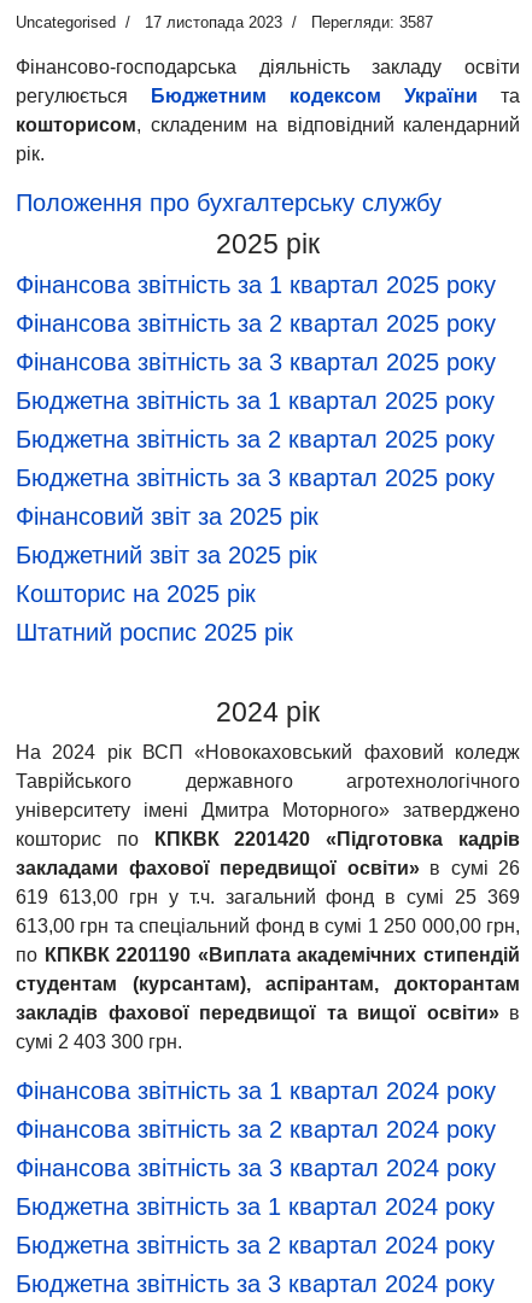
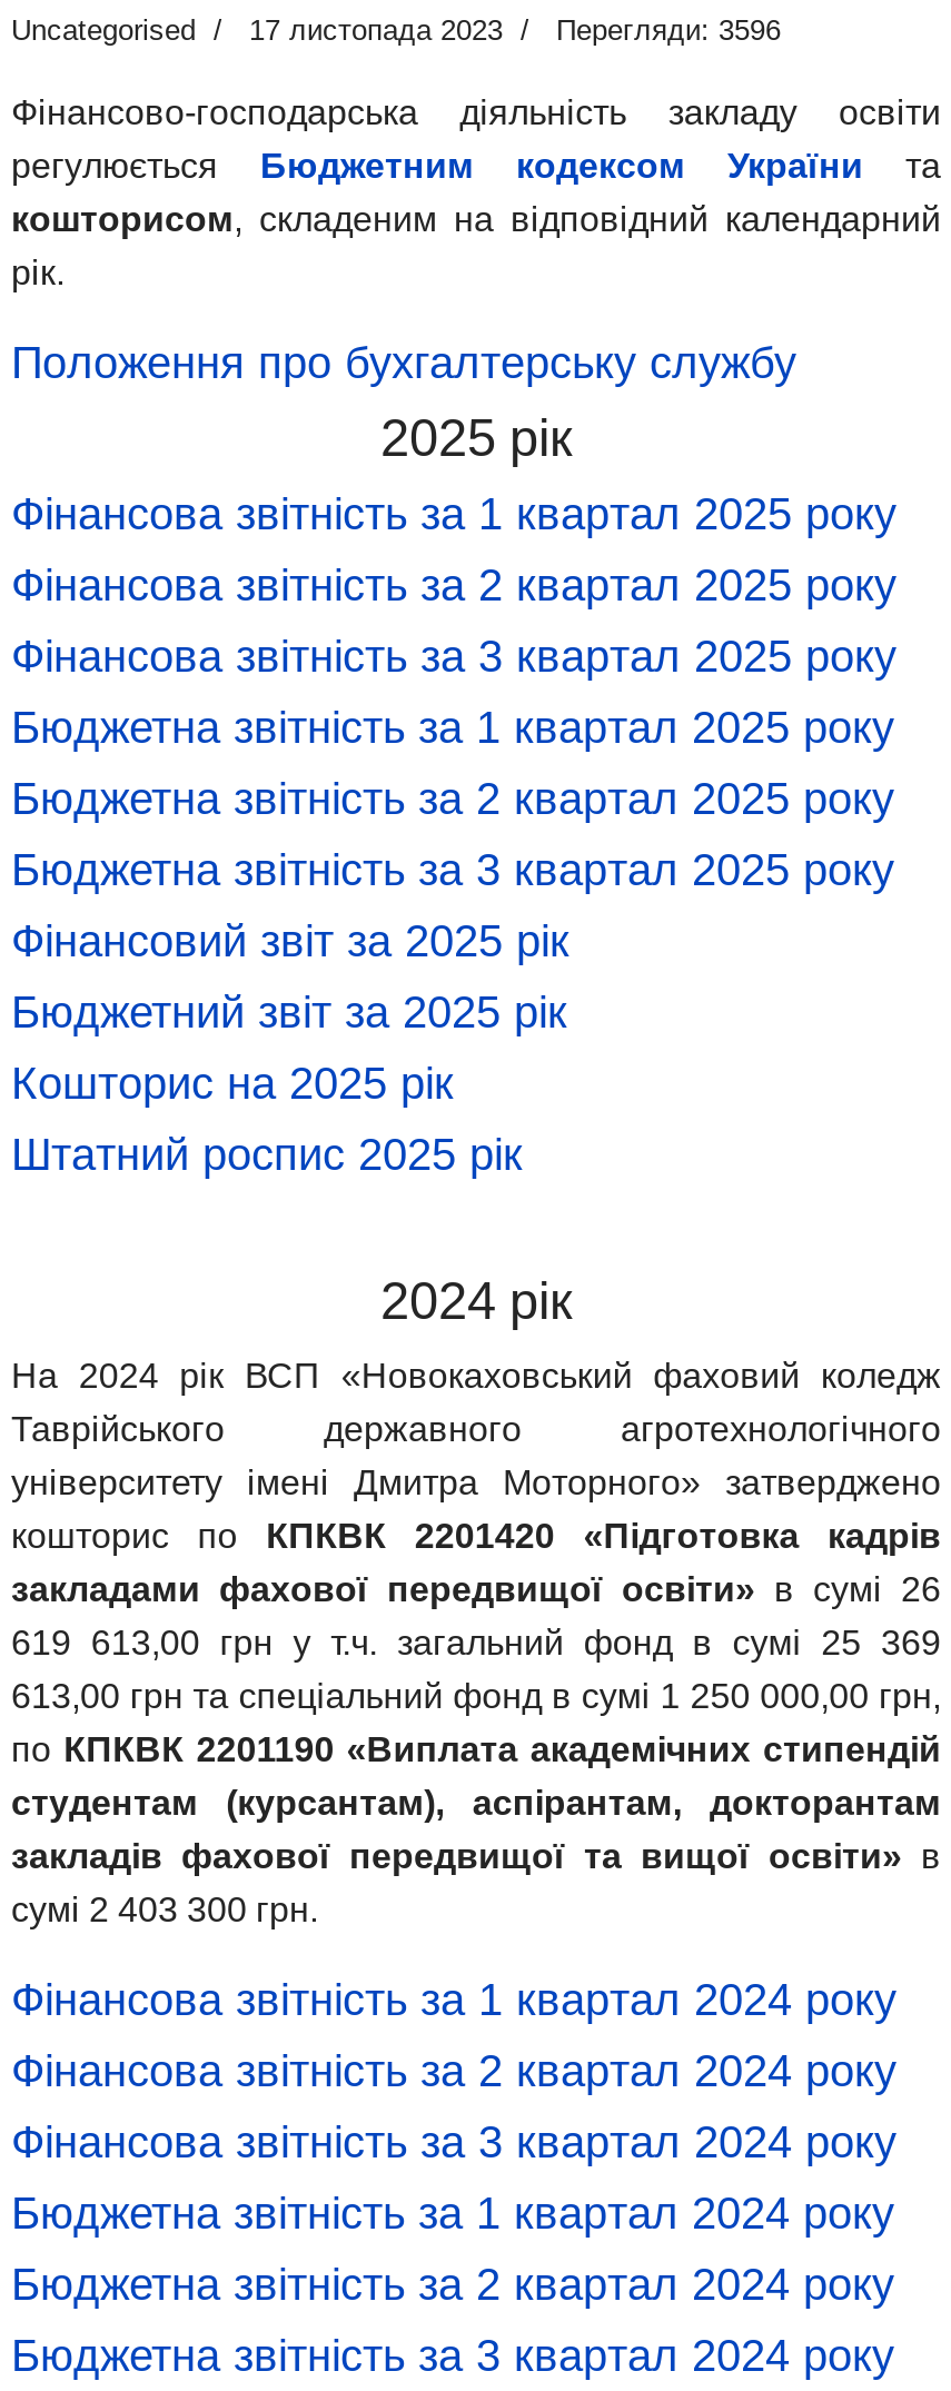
[16,13,433,31] Uncategorised 17 листопада 2023 Перегляди: 3587 -> [11,13,781,47] Uncategorised 17 листопада 2023 Перегляди: 3596

